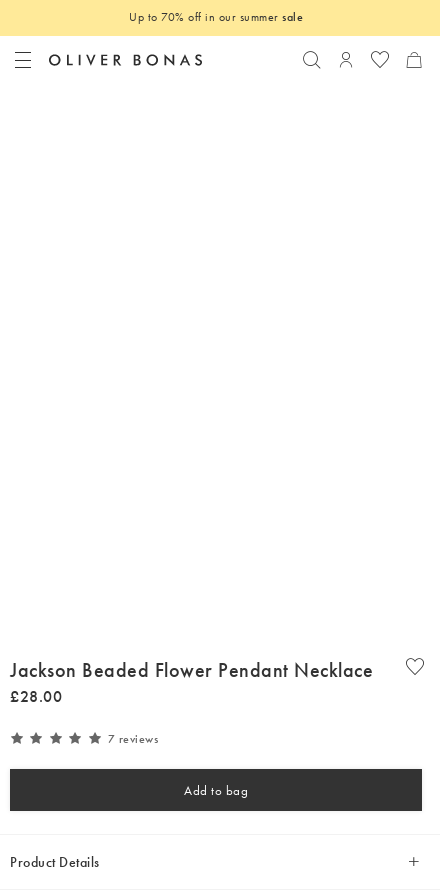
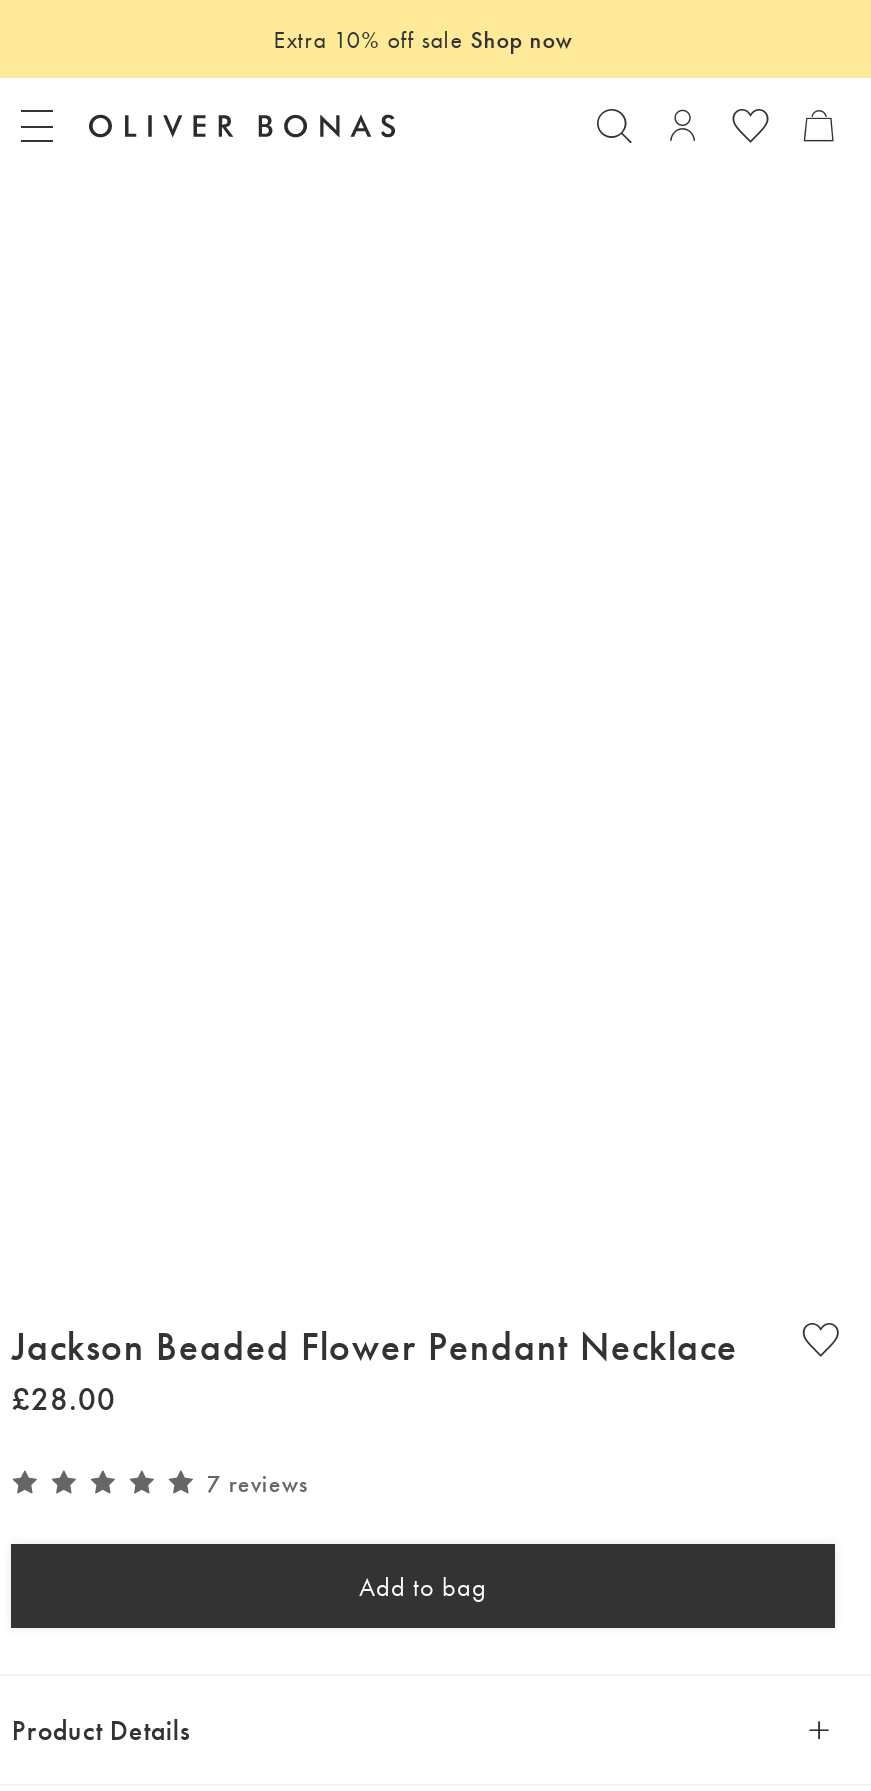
[129,9,303,25] Up to 70% off in our summer sale -> [273,23,573,55] Extra 10% off sale Shop now

